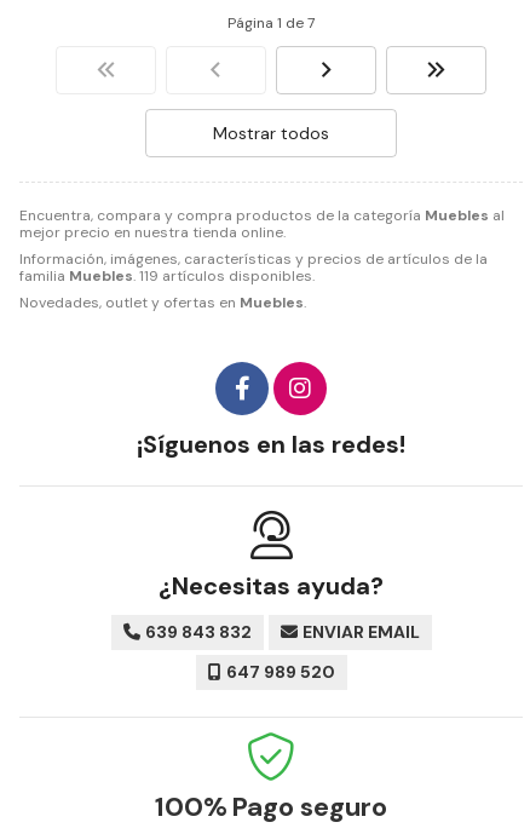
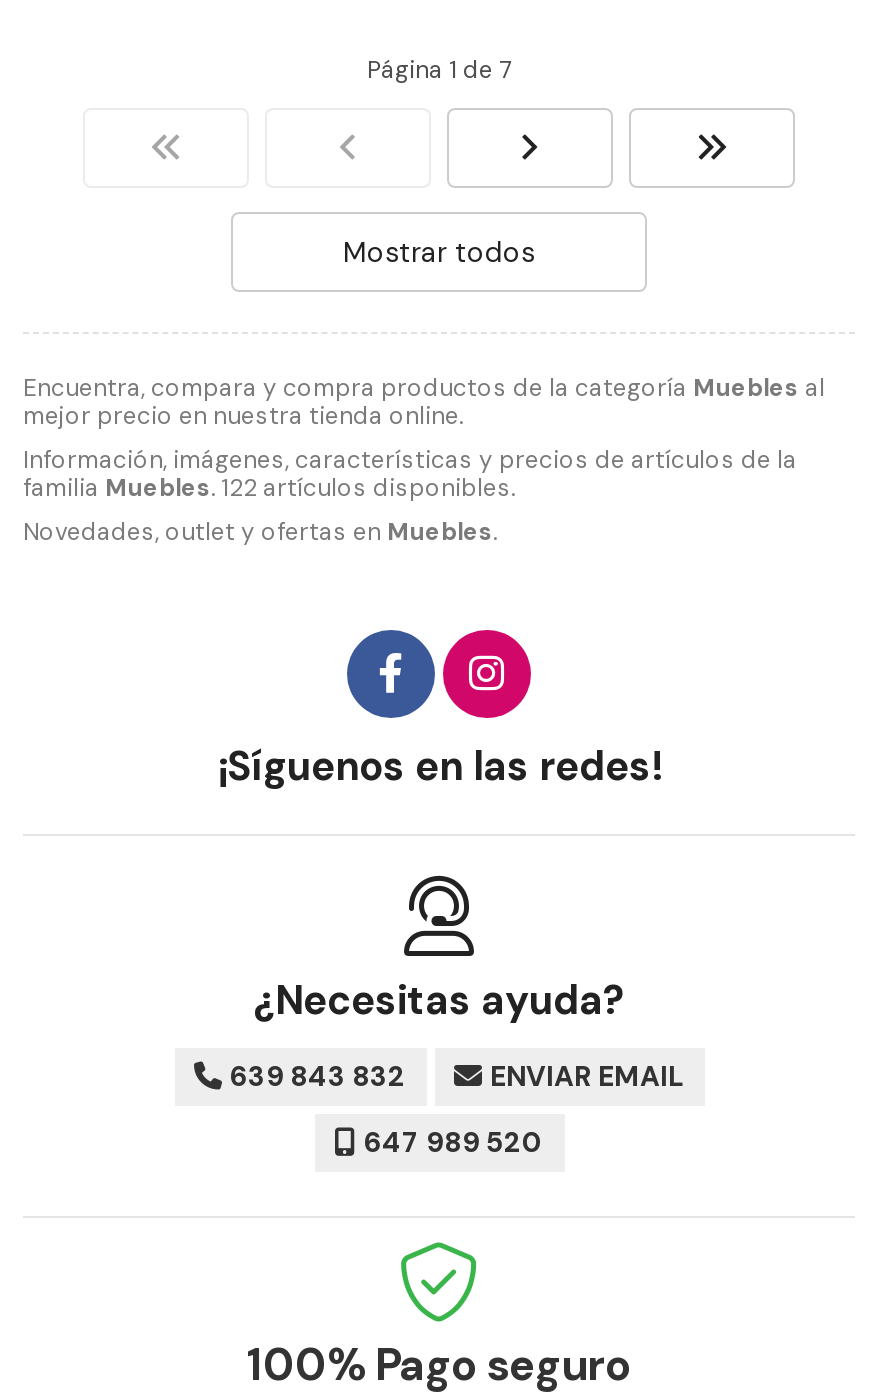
[19,266,315,285] familia Muebles. 119 artículos disponibles. -> [23,471,515,503] familia Muebles. 122 artículos disponibles.

